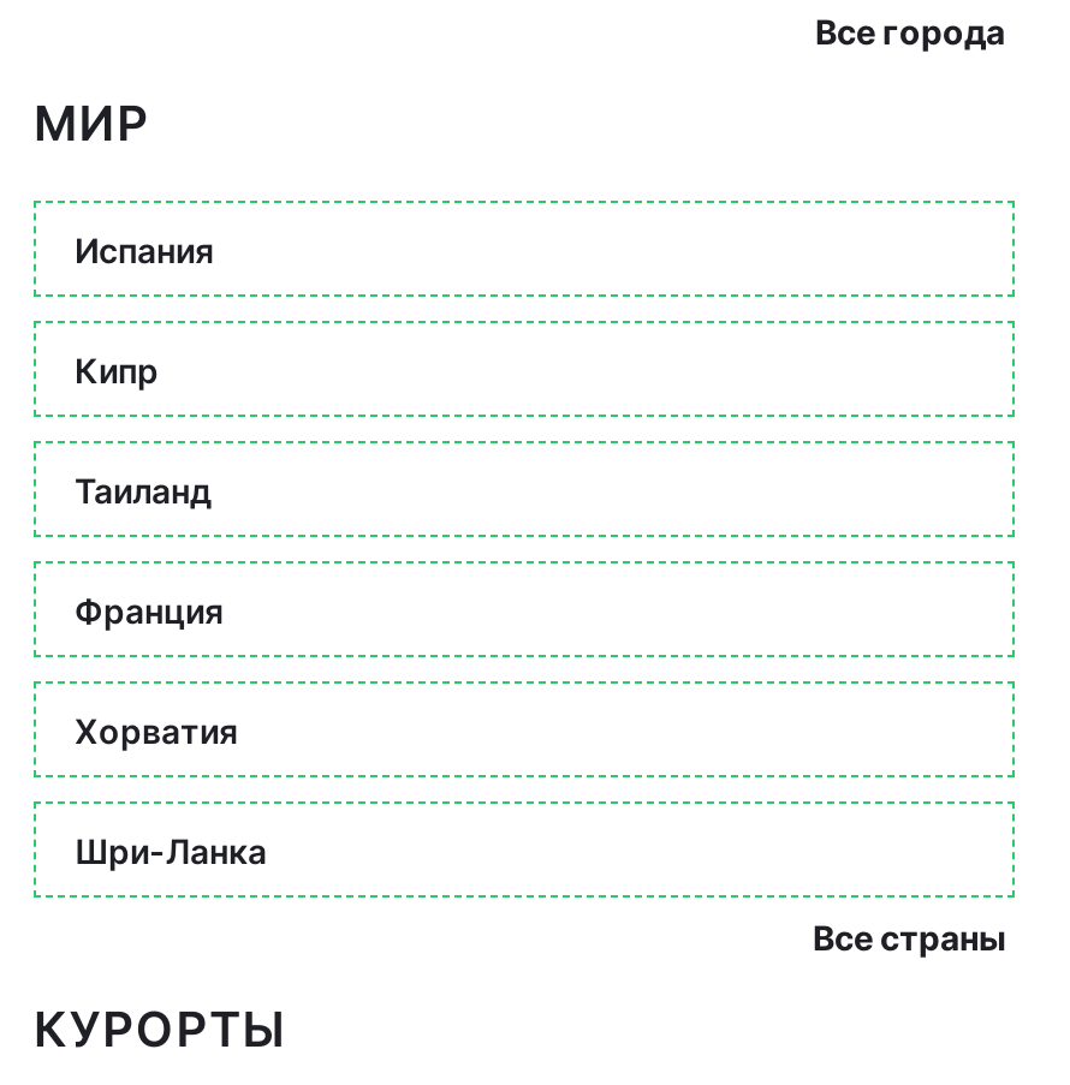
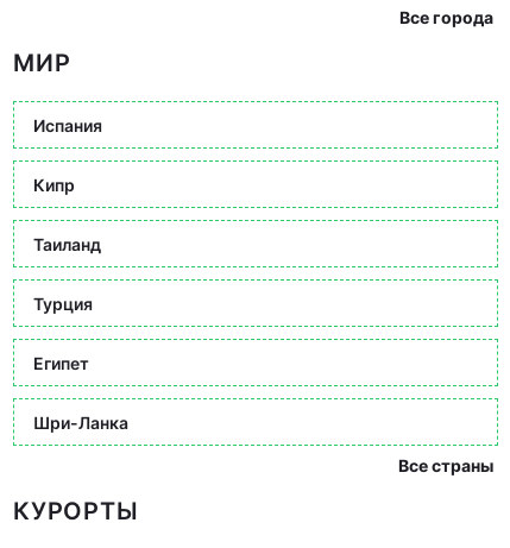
[75,589,224,630] Франция -> [33,293,93,313] Турция
[75,709,238,750] Хорватия -> [33,352,89,373] Египет

